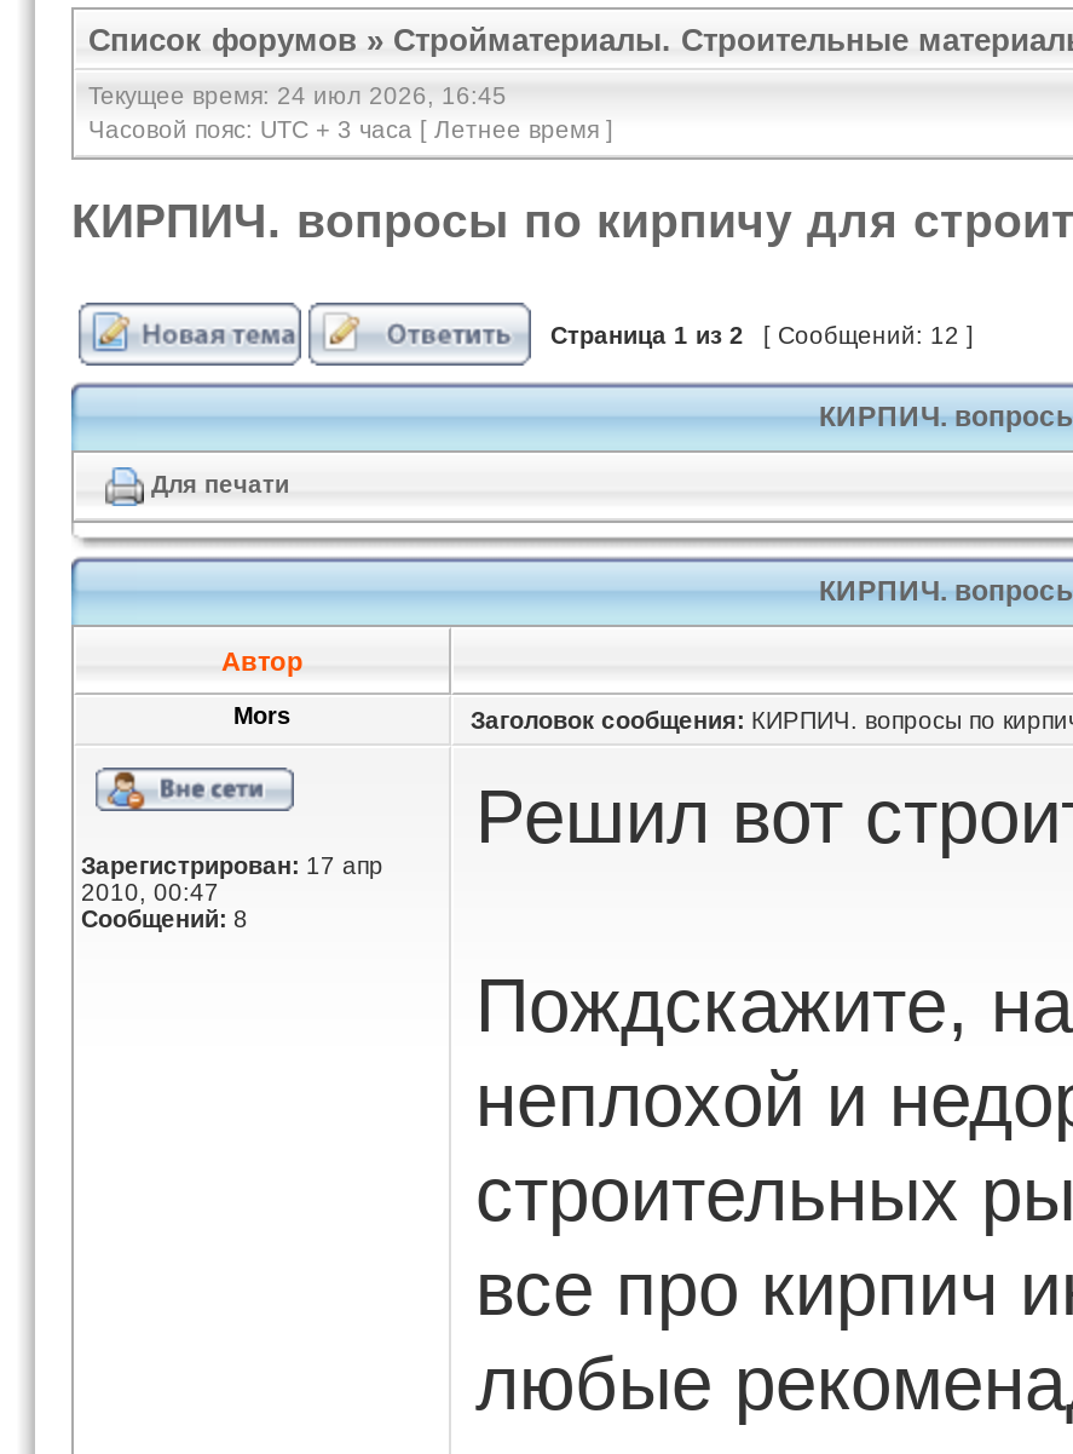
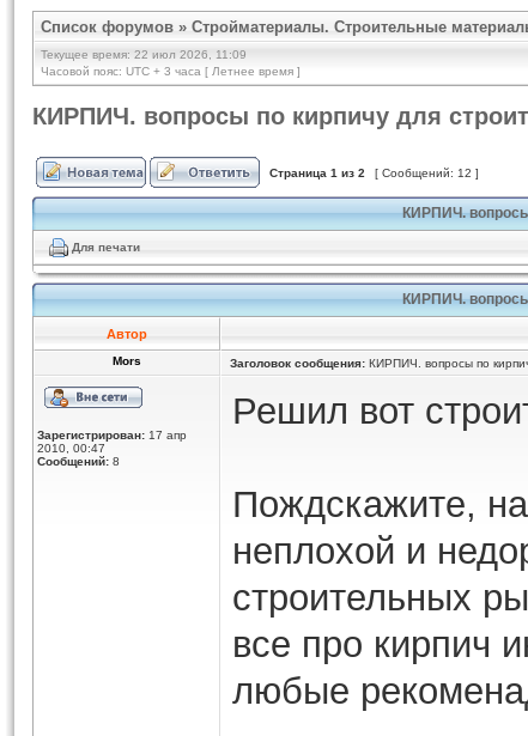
[88,82,507,109] Текущее время: 24 июл 2026, 16:45 -> [41,48,247,61] Текущее время: 22 июл 2026, 11:09

